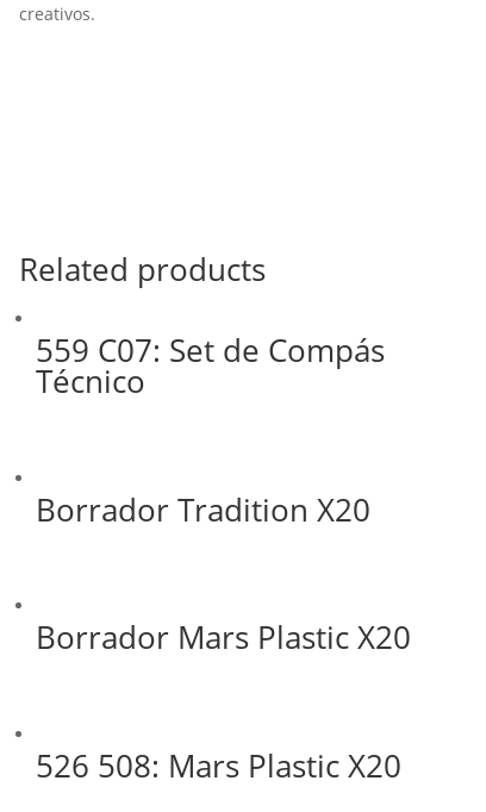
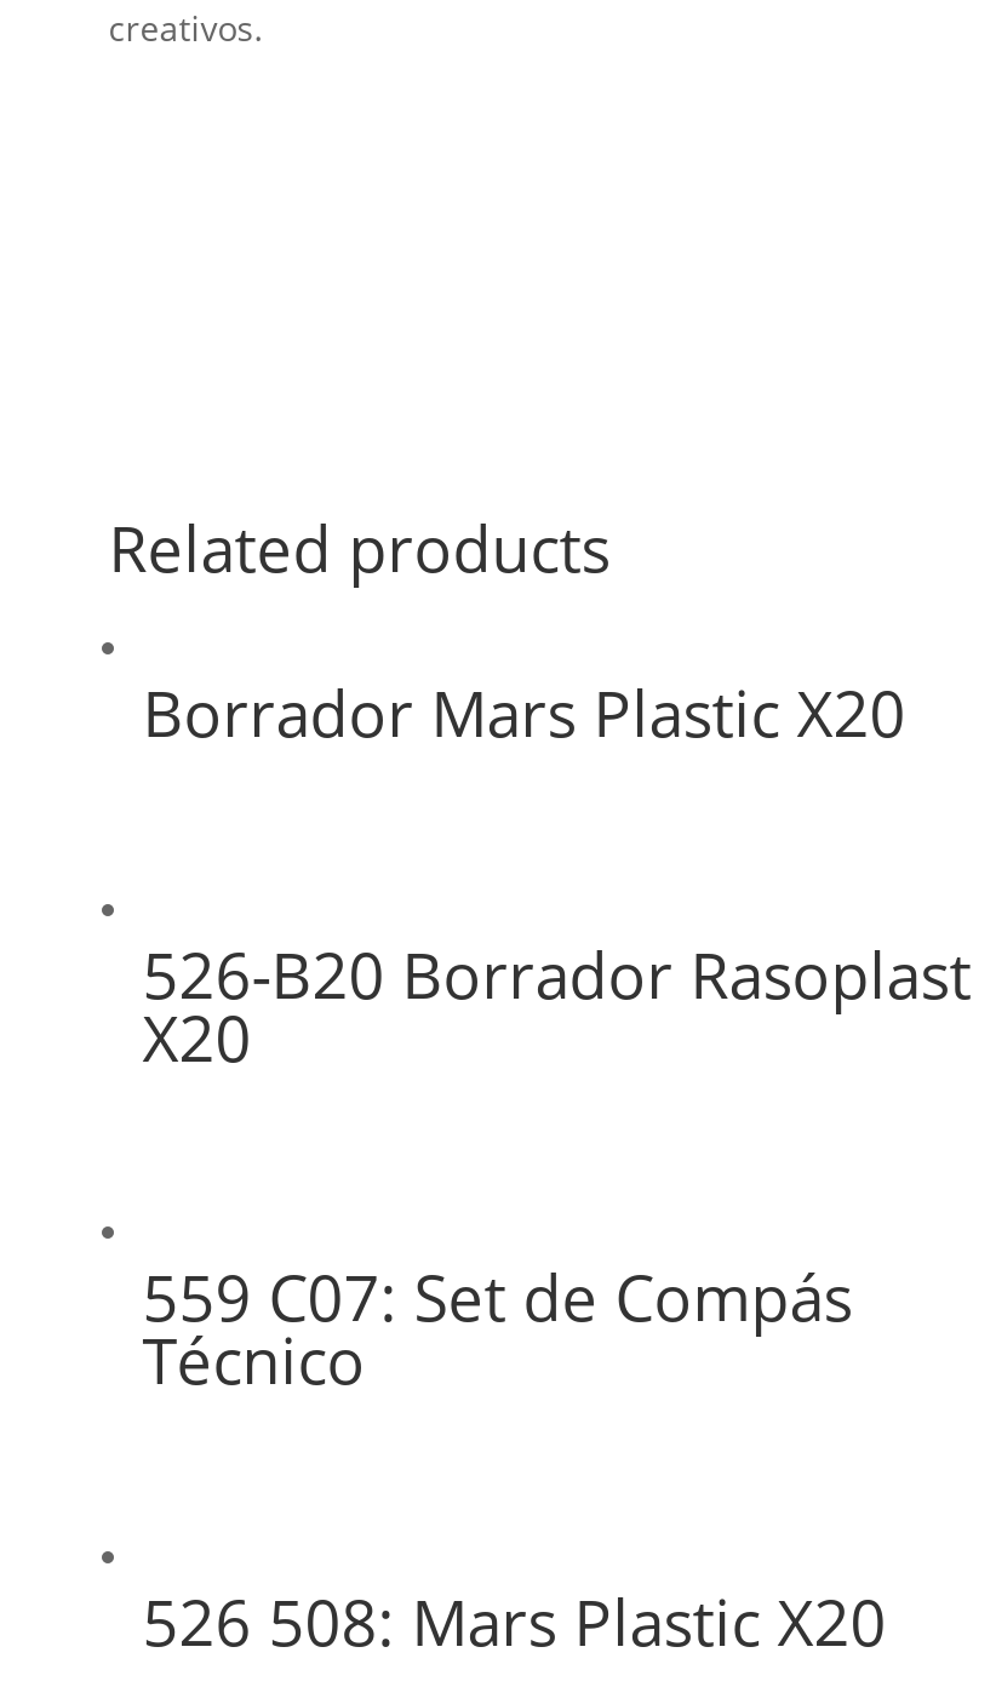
none -> [142,930,971,1080] 526-B20 Borrador Rasoplast | X20
moved [35,329,385,402] -> [142,1254,853,1404]: 559 C07: Set de Compás | Técnico
[35,488,370,531] Borrador Tradition X20 -> none
moved [35,616,411,659] -> [142,669,906,756]: Borrador Mars Plastic X20

